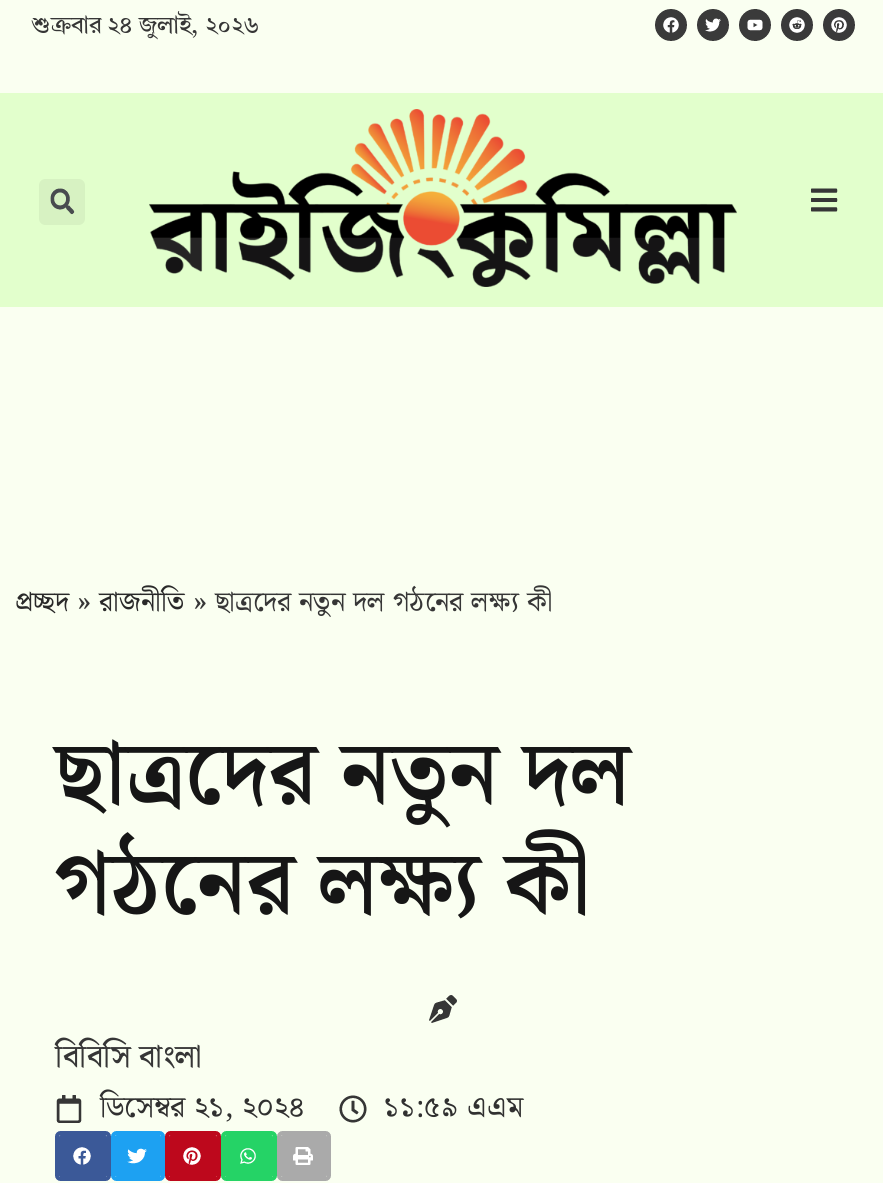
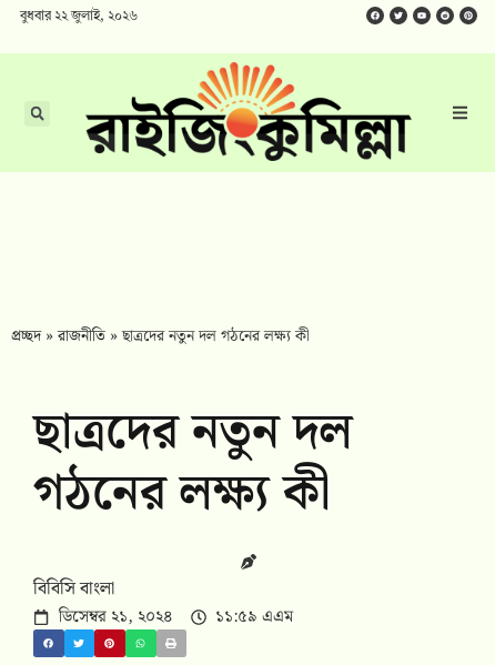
[31,15,259,39] শুক্রবার ২৪ জুলাই, ২০২৬ -> [20,10,138,23] বুধবার ২২ জুলাই, ২০২৬

